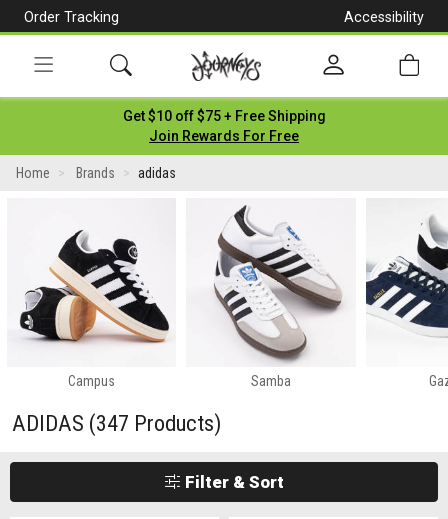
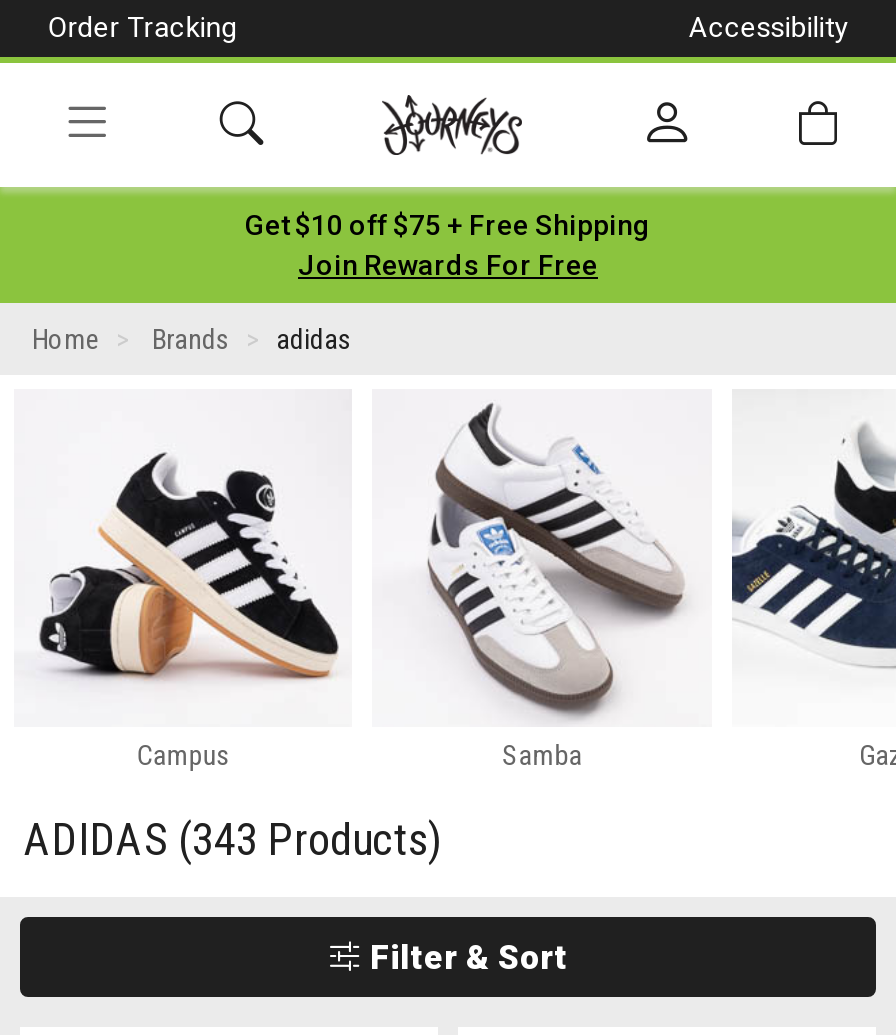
[12,410,221,436] ADIDAS (347 Products) -> [24,814,442,866] ADIDAS (343 Products)

